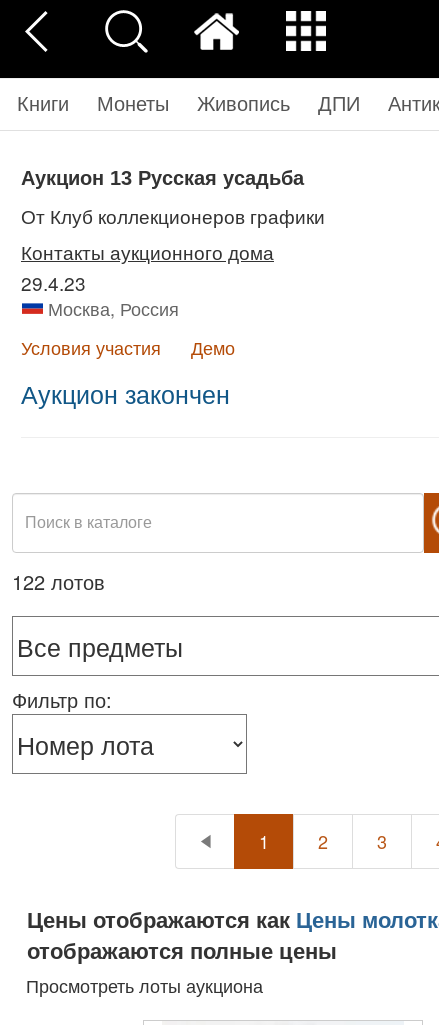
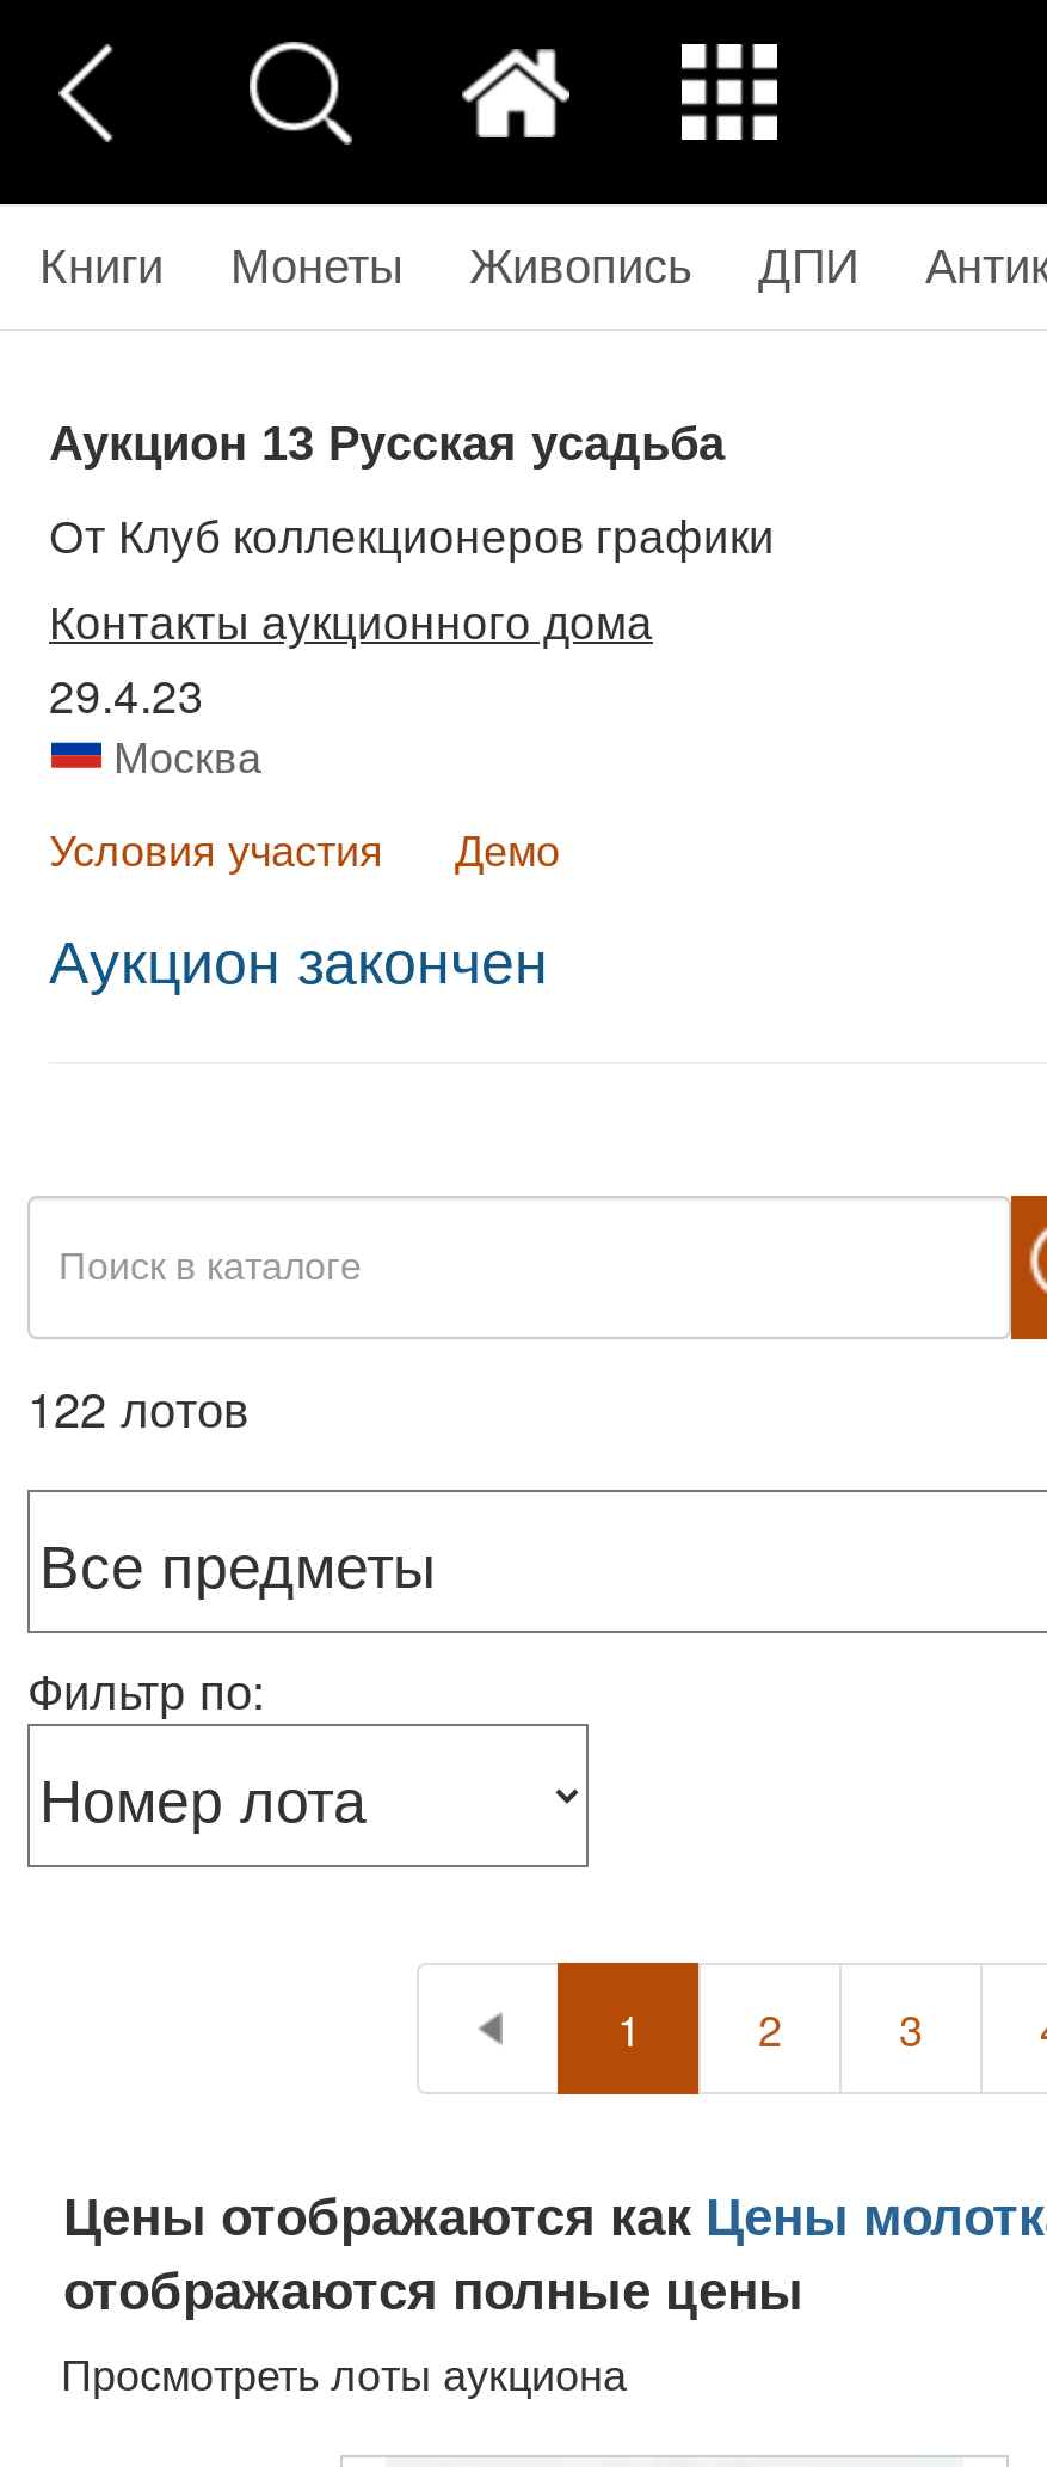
[48,295,179,321] Москва, Россия -> [113,723,261,785] Москва

